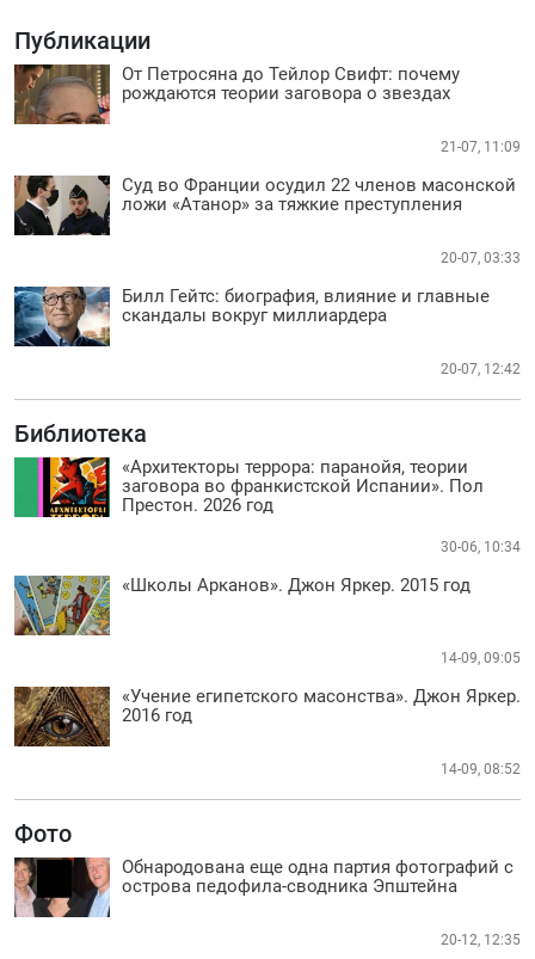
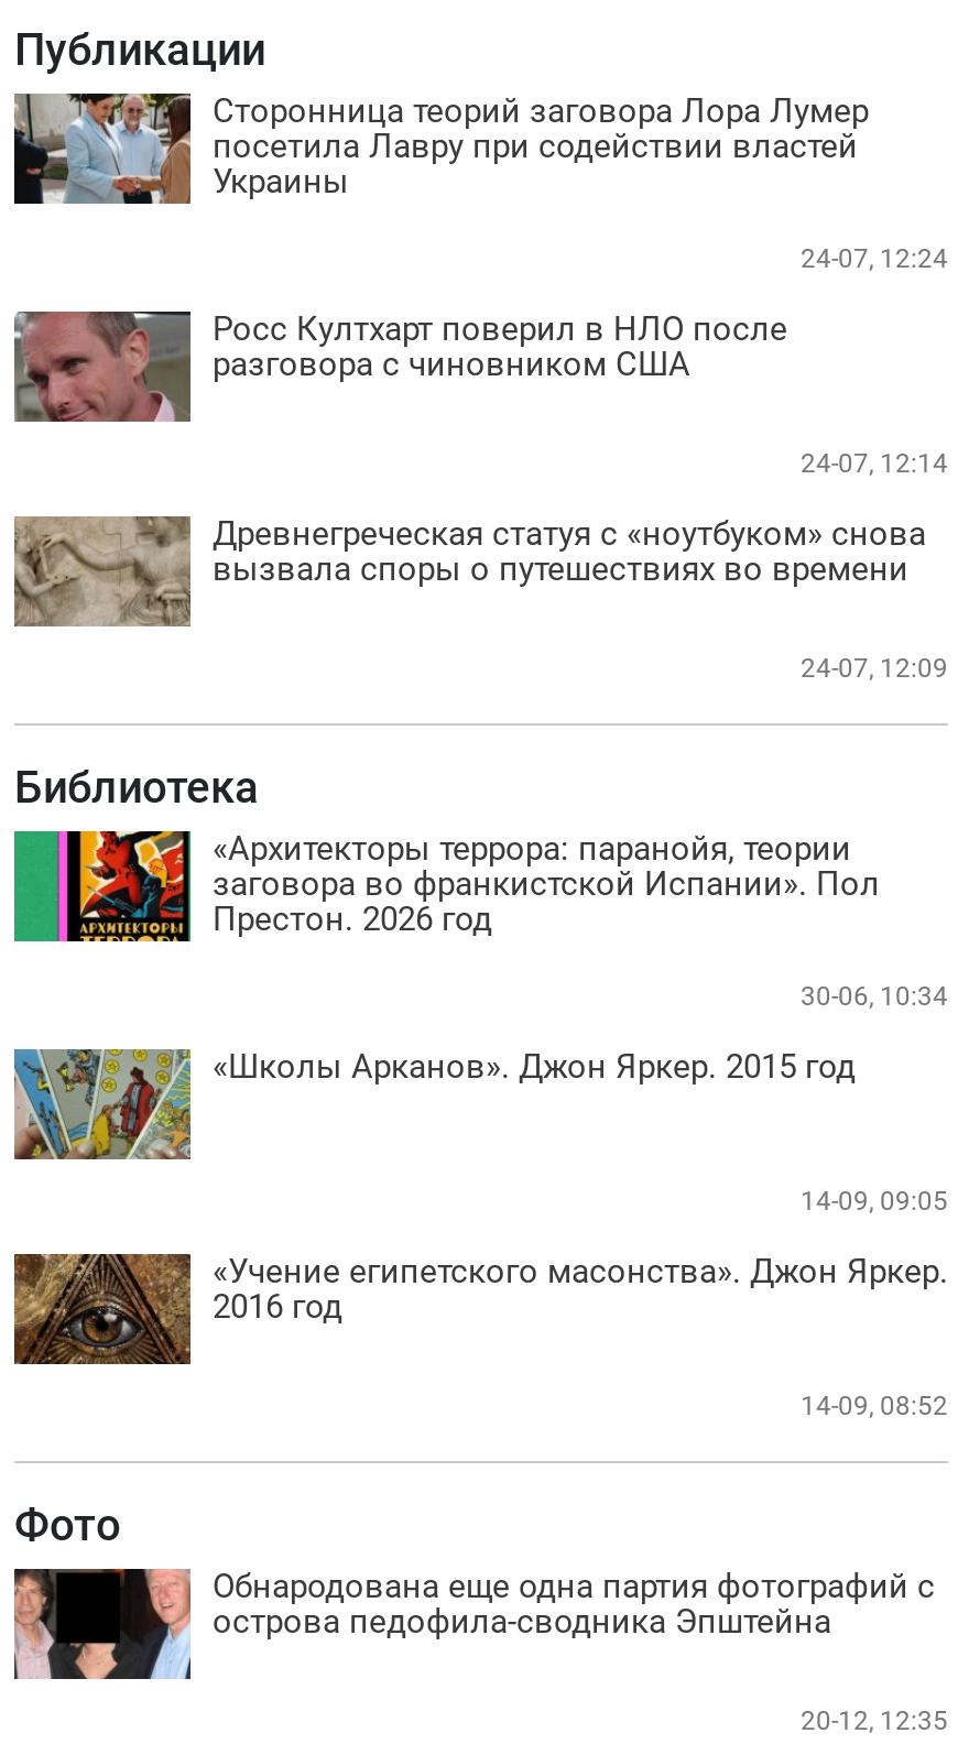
[13,63,460,125] [image] | От Петросяна до Тейлор Свифт: почему | рождаются теории заговора о звездах -> [14,91,869,206] [image] | Сторонница теорий заговора Лора Лумер | посетила Лавру при содействии властей | Украины
[441,138,521,155] 21-07, 11:09 -> [801,243,948,274] 24-07, 12:24
[13,174,516,236] [image] | Суд во Франции осудил 22 членов масонской | ложи «Атанор» за тяжкие преступления -> [12,309,787,424] [image] | Росс Култхарт поверил в НЛО после | разговора с чиновником США
[441,249,521,266] 20-07, 03:33 -> [801,448,948,479] 24-07, 12:14
[13,285,490,348] [image] | Билл Гейтс: биография, влияние и главные | скандалы вокруг миллиардера -> [12,514,926,629] [image] | Древнегреческая статуя с «ноутбуком» снова | вызвала споры о путешествиях во времени
[441,361,521,377] 20-07, 12:42 -> [801,653,948,684] 24-07, 12:09

